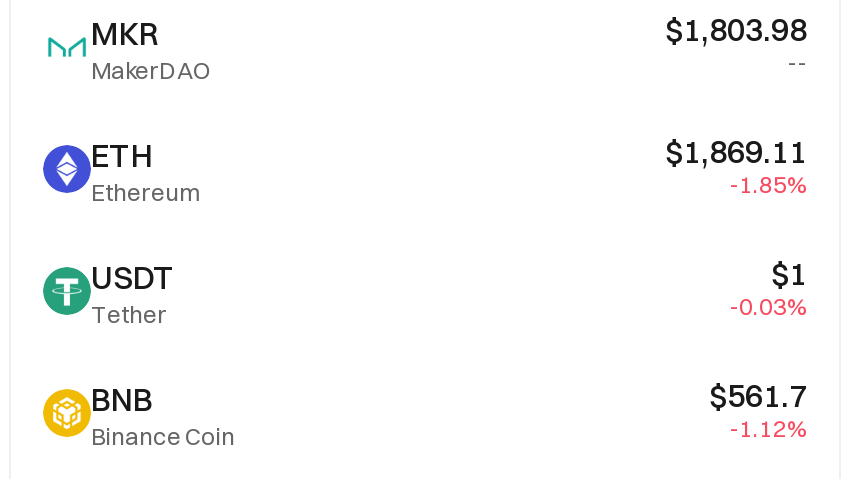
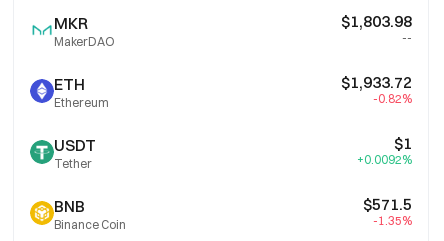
[665,131,807,171] $1,869.11 -> [341,72,412,92] $1,933.72
[729,169,807,199] -1.85% -> [373,91,412,106] -0.82%
[729,291,807,321] -0.03% -> [357,152,412,167] +0.0092%
[709,375,807,415] $561.7 -> [363,194,412,214] $571.5
[729,413,807,443] -1.12% -> [373,213,412,228] -1.35%

